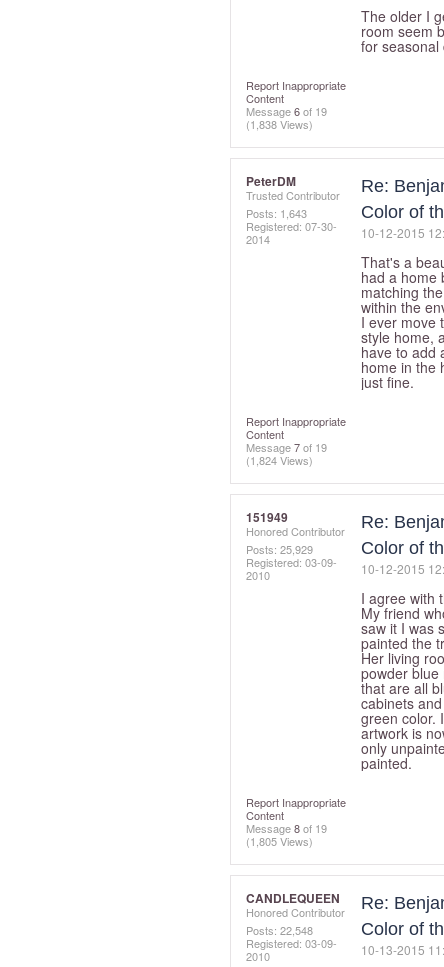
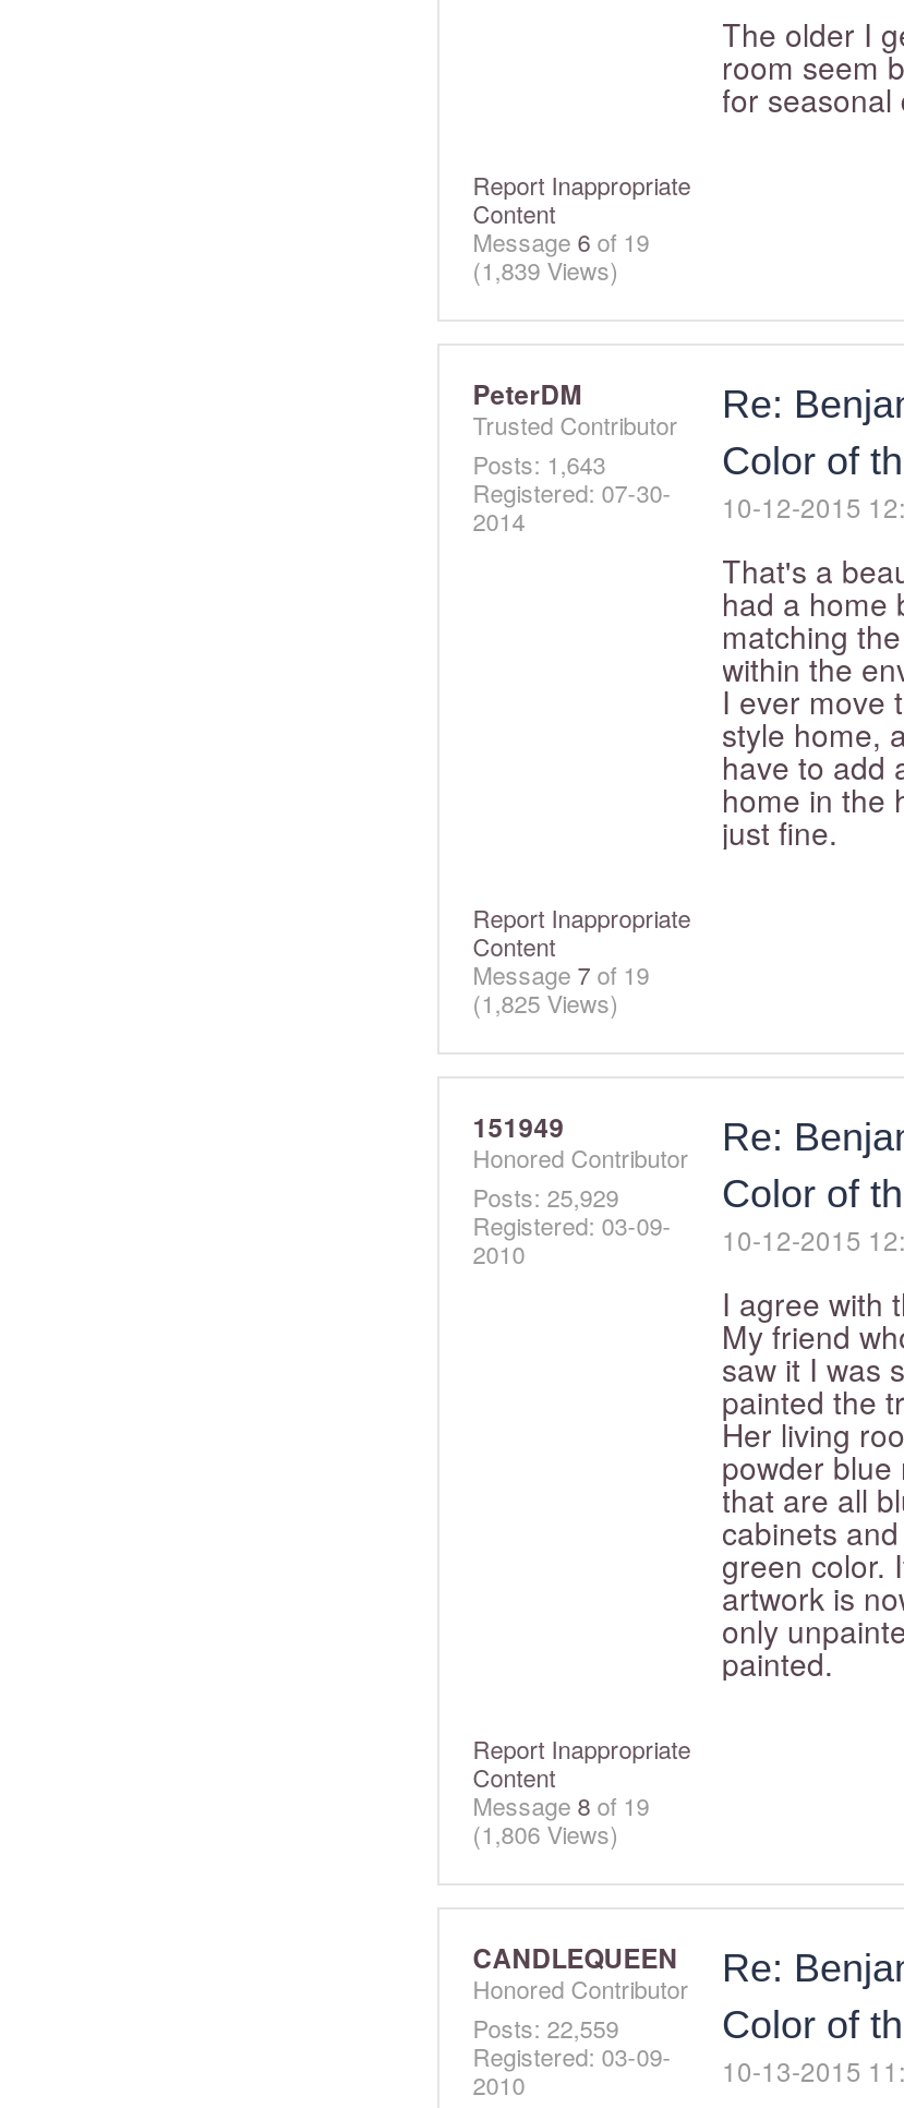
[246,115,313,131] (1,838 Views) -> [473,251,619,286] (1,839 Views)
[246,451,313,467] (1,824 Views) -> [473,984,619,1019] (1,825 Views)
[246,832,313,848] (1,805 Views) -> [473,1815,619,1850] (1,806 Views)
[246,921,313,937] Posts: 22,548 -> [473,2009,619,2044] Posts: 22,559

